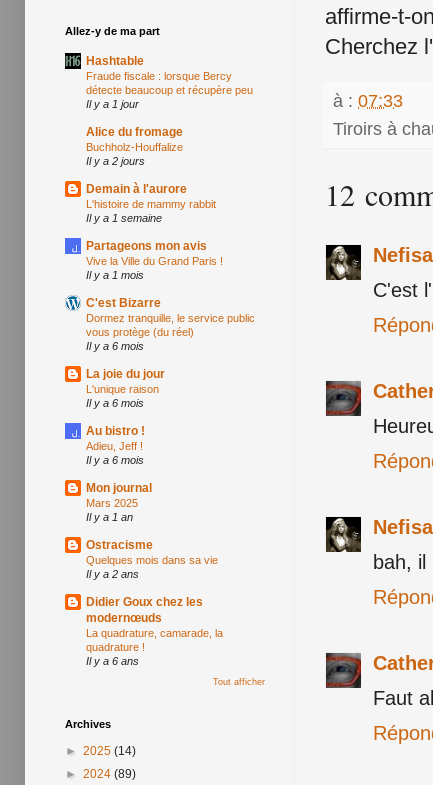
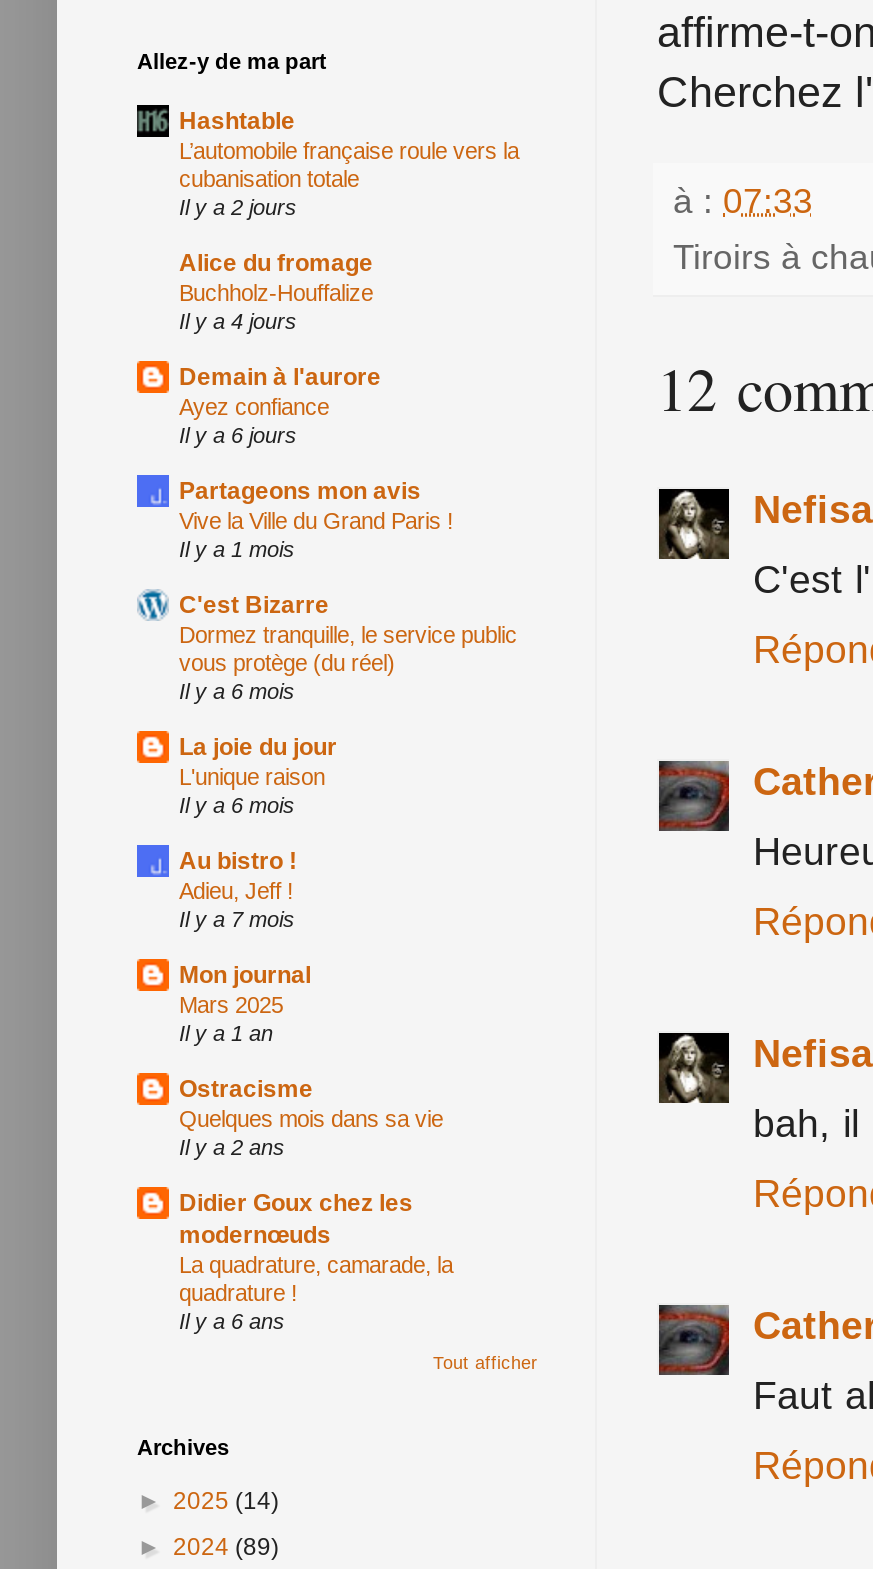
[86,70,253,110] Fraude fiscale : lorsque Bercy | détecte beaucoup et récupère peu | Il y a 1 jour -> [179,140,519,220] L’automobile française roule vers la | cubanisation totale | Il y a 2 jours
[86,155,145,167] Il y a 2 jours -> [179,310,297,334] Il y a 4 jours
[86,198,216,224] L'histoire de mammy rabbit | Il y a 1 semaine -> [179,396,329,448] Ayez confiance | Il y a 6 jours
[86,454,144,466] Il y a 6 mois -> [179,908,295,932] Il y a 7 mois

